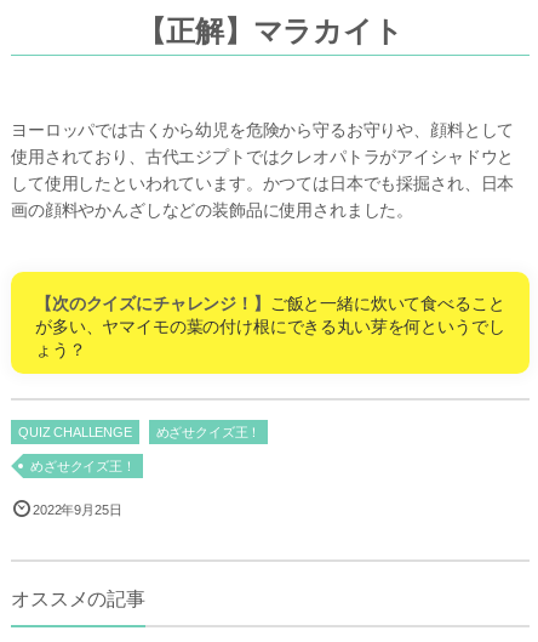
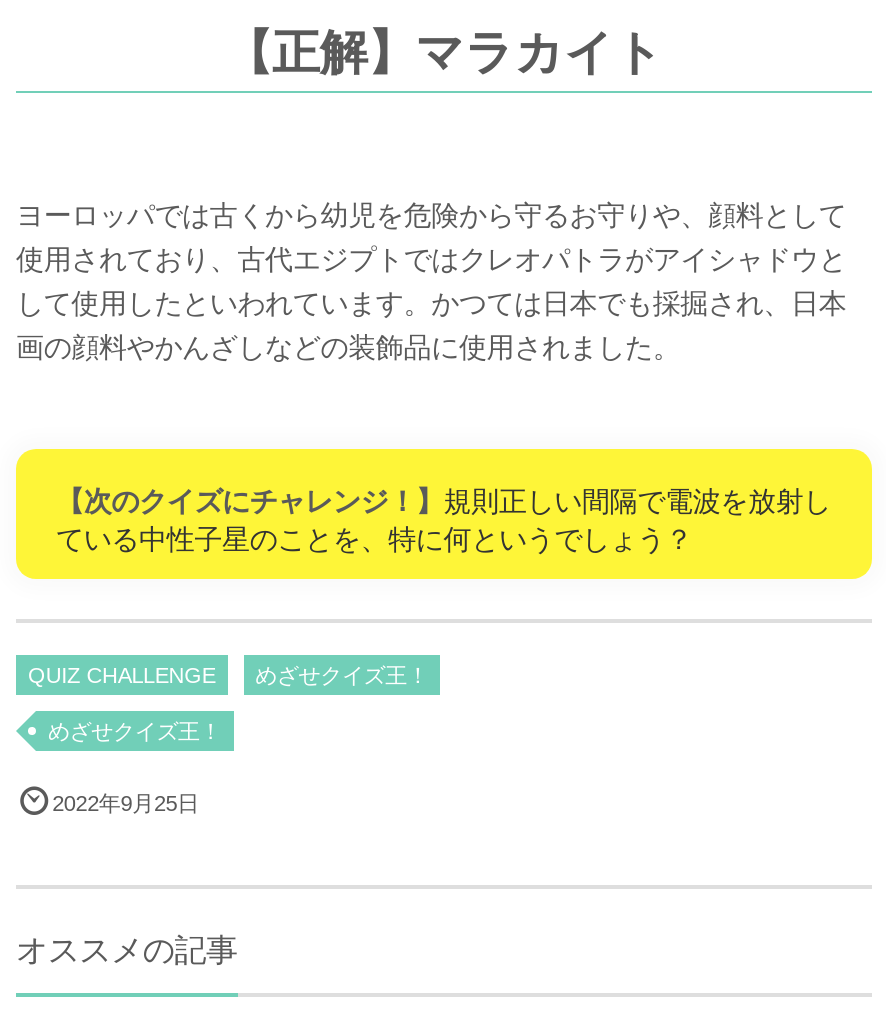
[35,294,505,359] 【次のクイズにチャレンジ！】ご飯と一緒に炊いて食べること | が多い、ヤマイモの葉の付け根にできる丸い芽を何というでし | ょう？ -> [56,485,831,555] 【次のクイズにチャレンジ！】規則正しい間隔で電波を放射し | ている中性子星のことを、特に何というでしょう？

